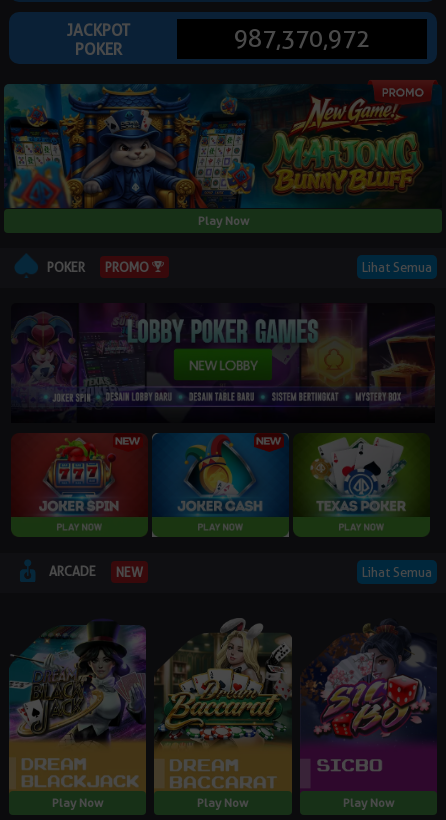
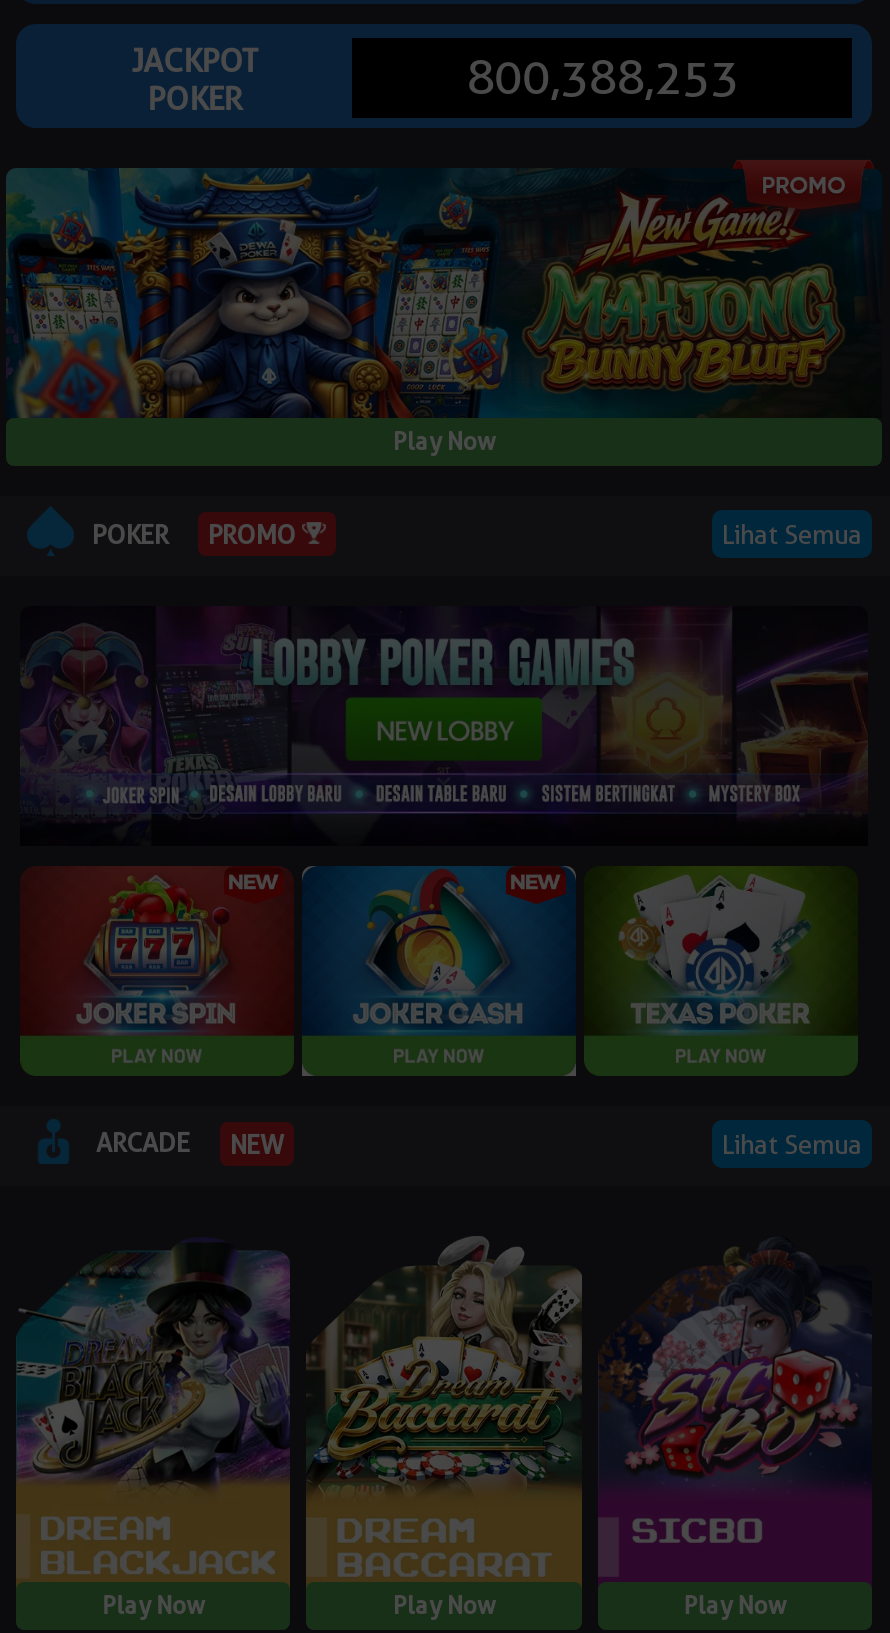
[234,24,370,53] 987,370,972 -> [466,49,738,107] 800,388,253

